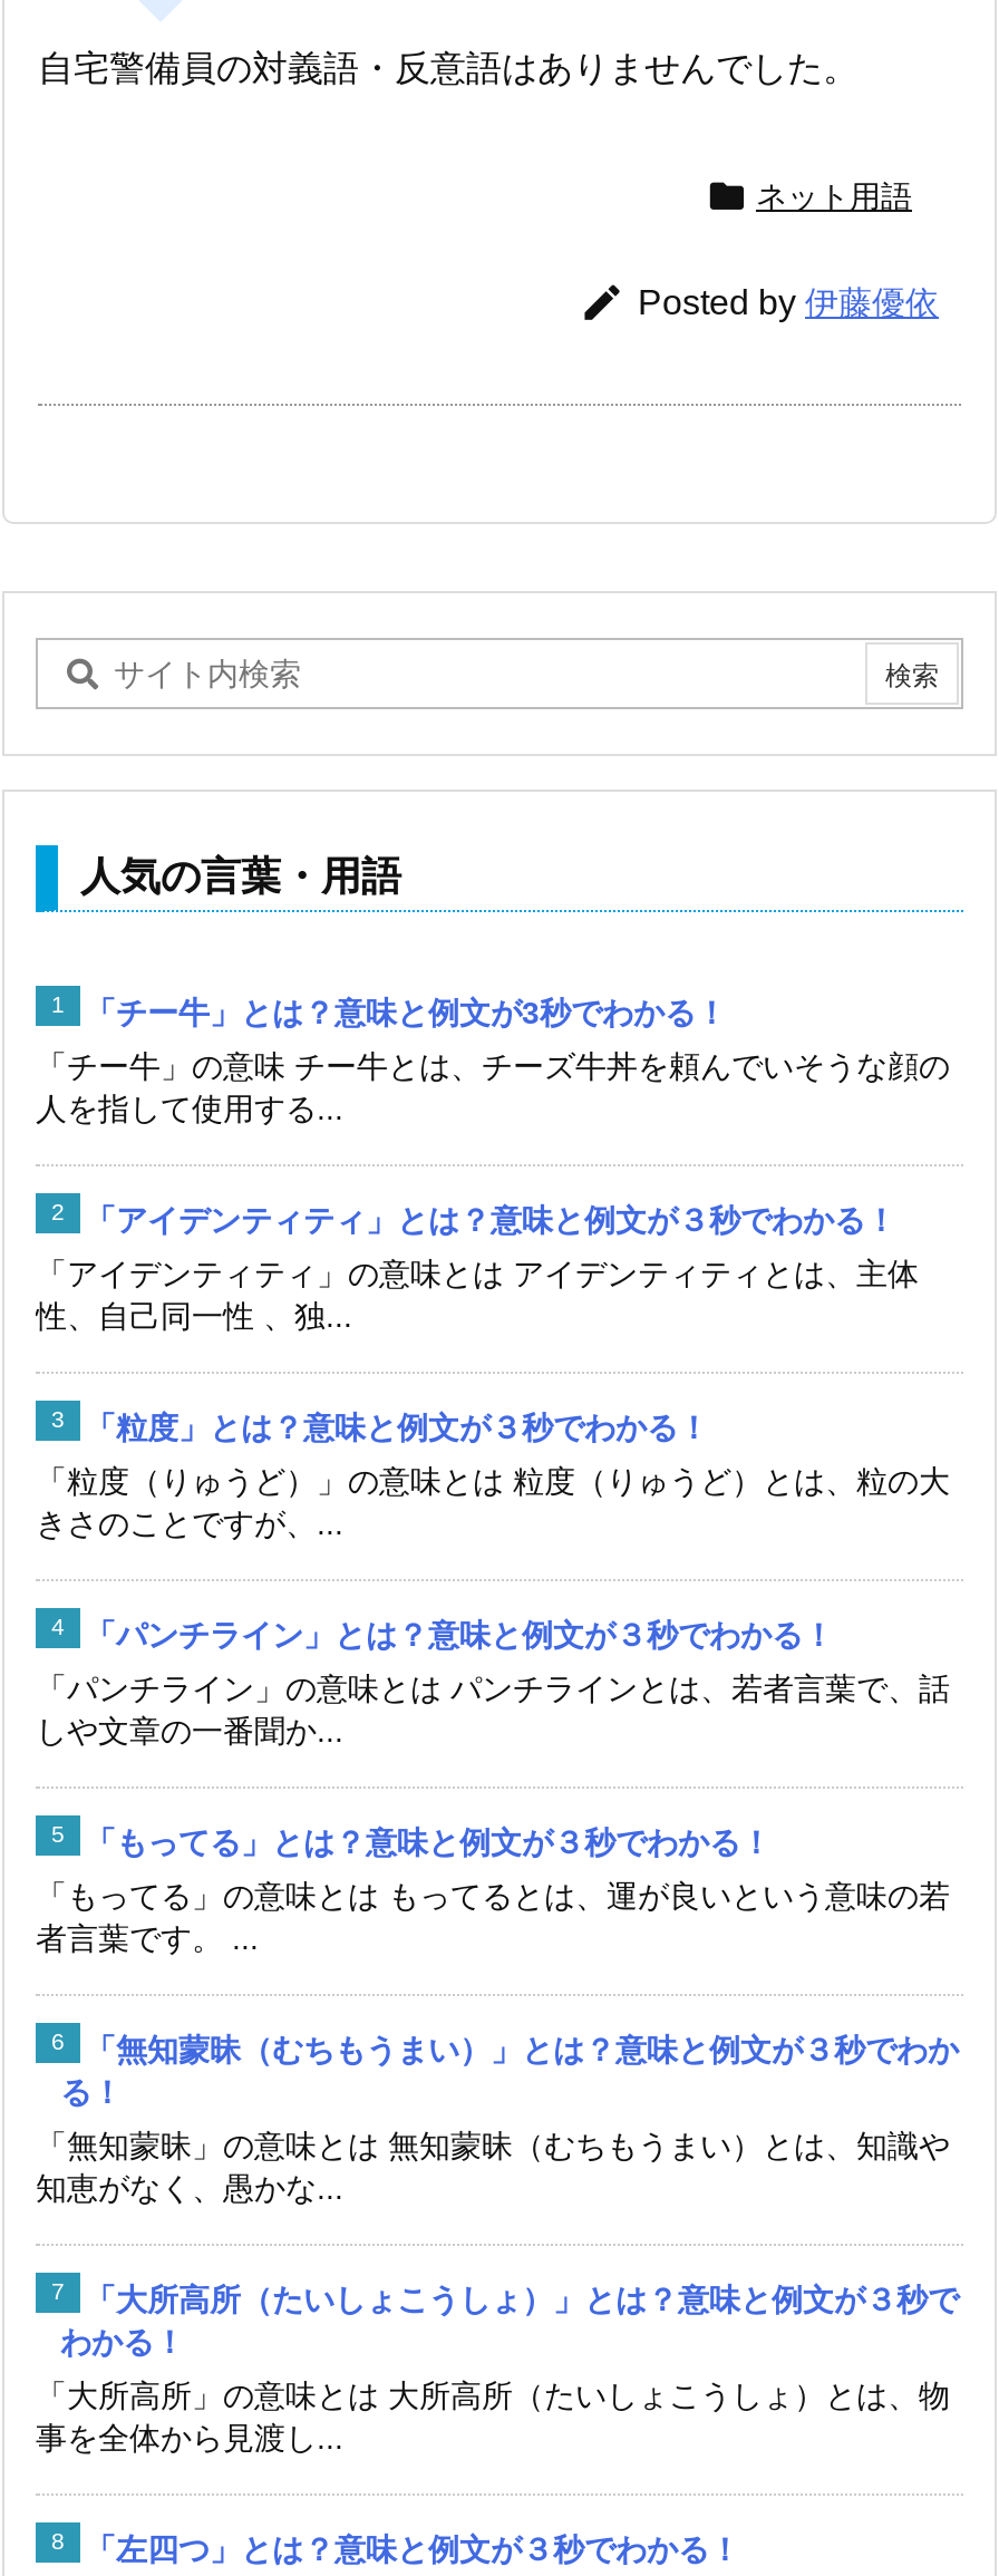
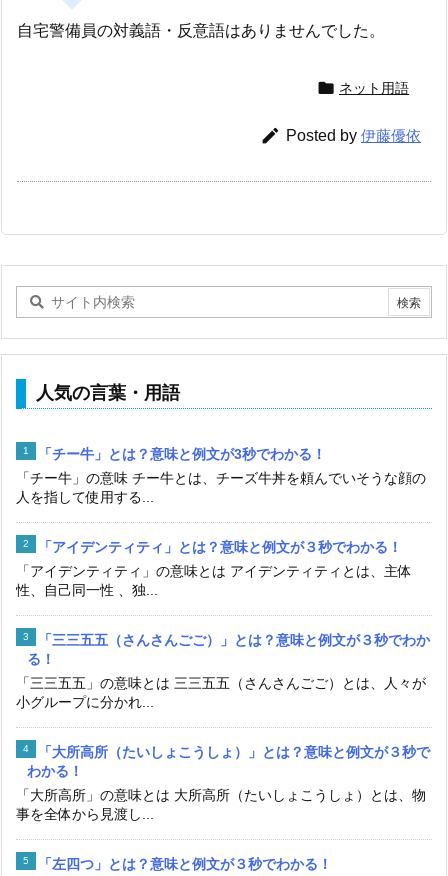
[36,1409,959,2067] 「粒度」とは？意味と例文が３秒でわかる！ | 「粒度（りゅうど）」の意味とは 粒度（りゅうど）とは、粒の大 | きさのことですが、... | 「パンチライン」とは？意味と例文が３秒でわかる！ | 「パンチライン」の意味とは パンチラインとは、若者言葉で、話 | しや文章の一番聞か... | 「もってる」とは？意味と例文が３秒でわかる！ | 「もってる」の意味とは もってるとは、運が良いという意味の若 | 者言葉です。 ... | 「無知蒙昧（むちもうまい）」とは？意味と例文が３秒でわか -> [38,632,430,648] 「三三五五（さんさんごご）」とは？意味と例文が３秒でわか
[36,2127,950,2163] 「無知蒙昧」の意味とは 無知蒙昧（むちもうまい）とは、知識や -> [16,675,426,691] 「三三五五」の意味とは 三三五五（さんさんごご）とは、人々が
[36,2169,343,2205] 知恵がなく、愚かな... -> [16,694,154,710] 小グループに分かれ...

